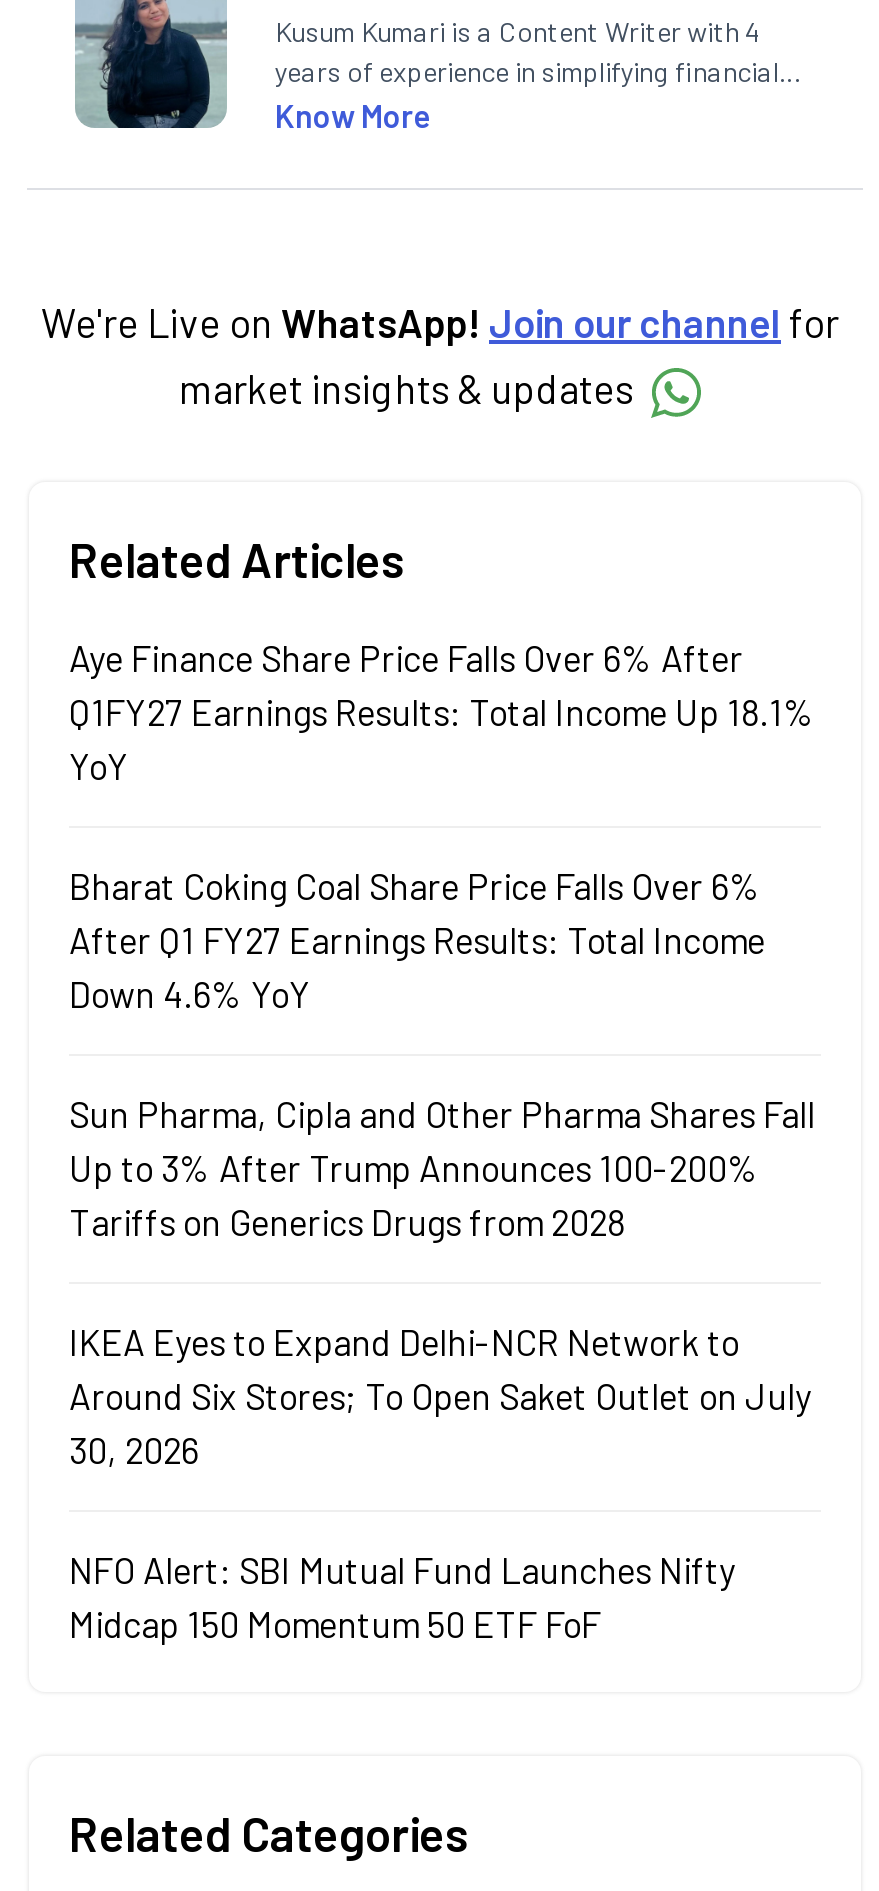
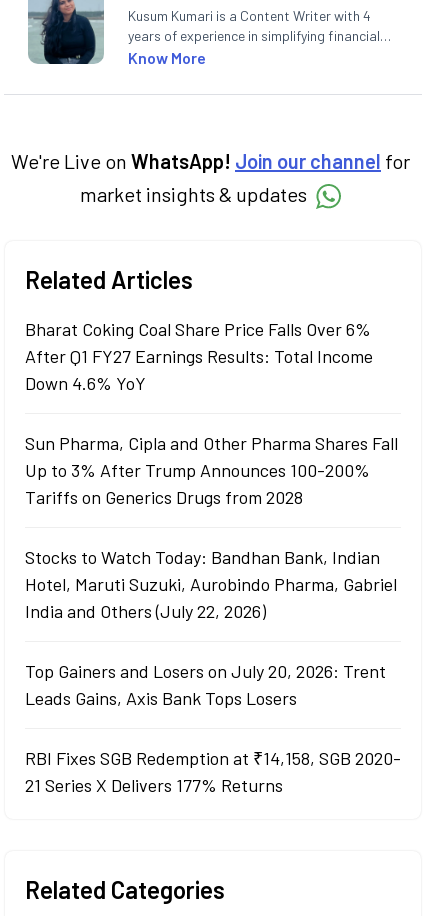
[69,636,815,788] Aye Finance Share Price Falls Over 6% After | Q1FY27 Earnings Results: Total Income Up 18.1% | YoY -> none
moved [69,864,815,1244] -> [25,318,398,508]: Bharat Coking Coal Share Price Falls Over 6% | After Q1 FY27 Earnings Results: Total Income | Down 4.6% YoY | Sun Pharma, Cipla and Other Pharma Shares Fall | Up to 3% After Trump Announces 100-200% | Tariffs on Generics Drugs from 2028
[69,1320,811,1646] IKEA Eyes to Expand Delhi-NCR Network to | Around Six Stores; To Open Saket Outlet on July | 30, 2026 | NFO Alert: SBI Mutual Fund Launches Nifty | Midcap 150 Momentum 50 ETF FoF -> [25,546,401,796] Stocks to Watch Today: Bandhan Bank, Indian | Hotel, Maruti Suzuki, Aurobindo Pharma, Gabriel | India and Others (July 22, 2026) | Top Gainers and Losers on July 20, 2026: Trent | Leads Gains, Axis Bank Tops Losers | RBI Fixes SGB Redemption at ₹14,158, SGB 2020- | 21 Series X Delivers 177% Returns

